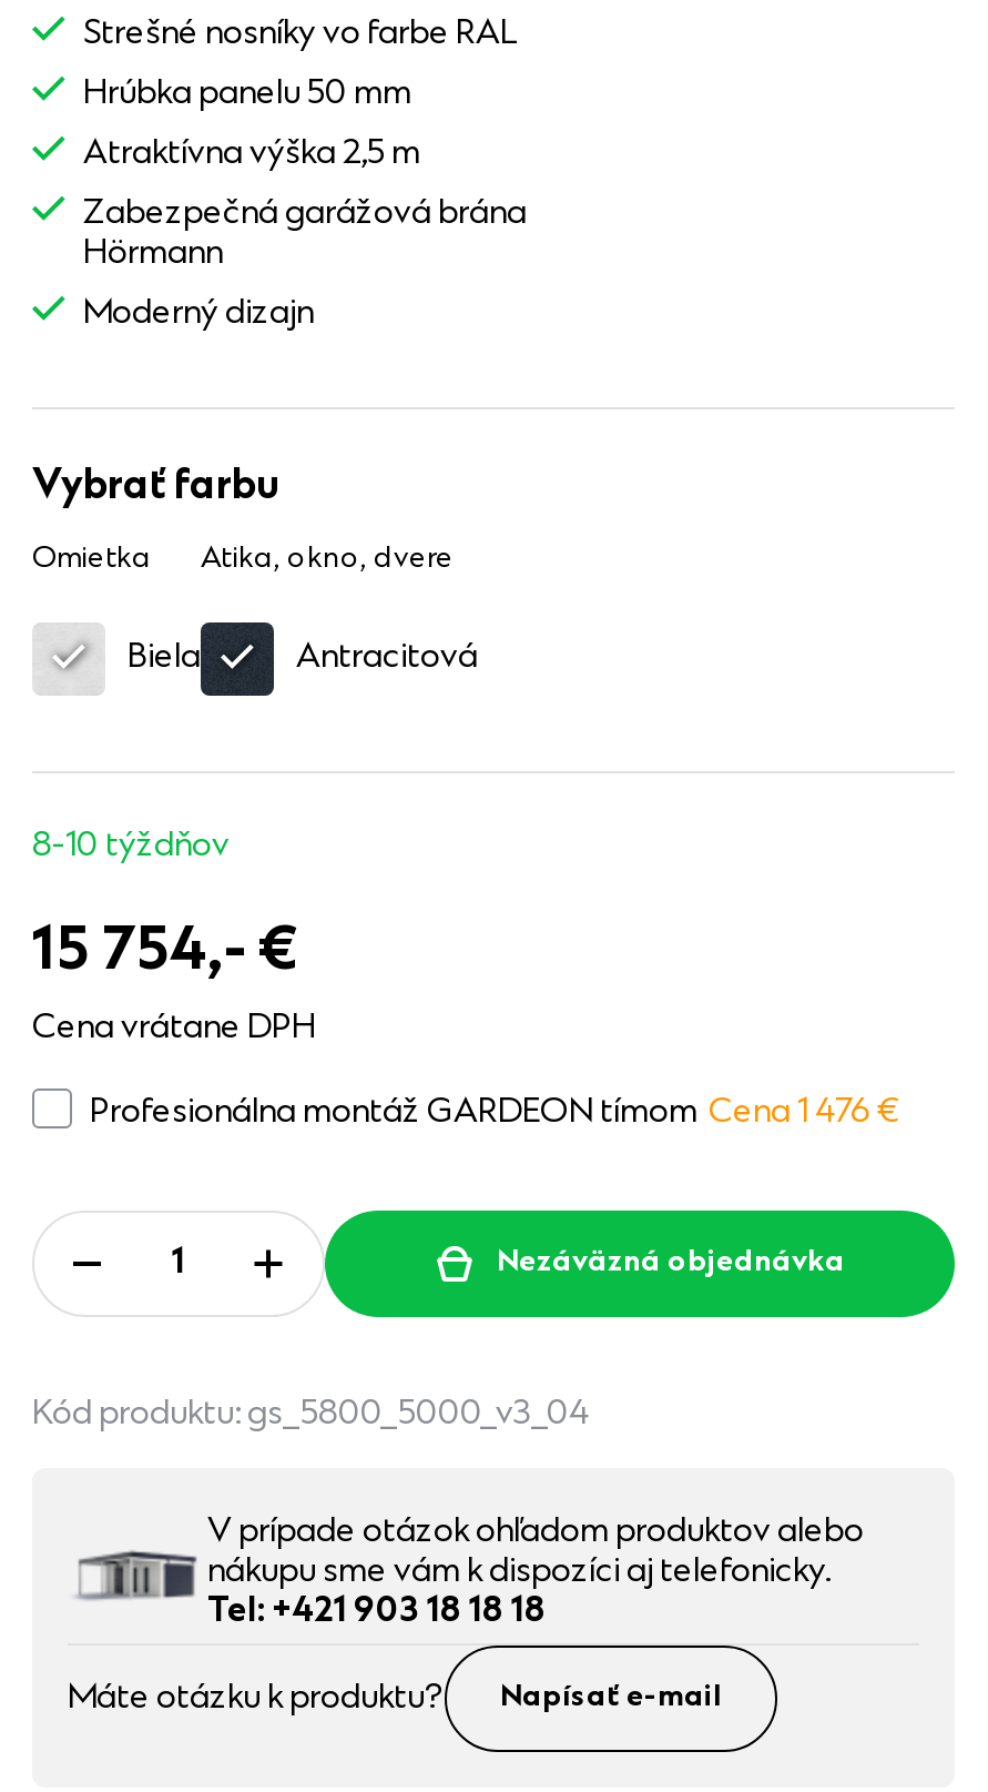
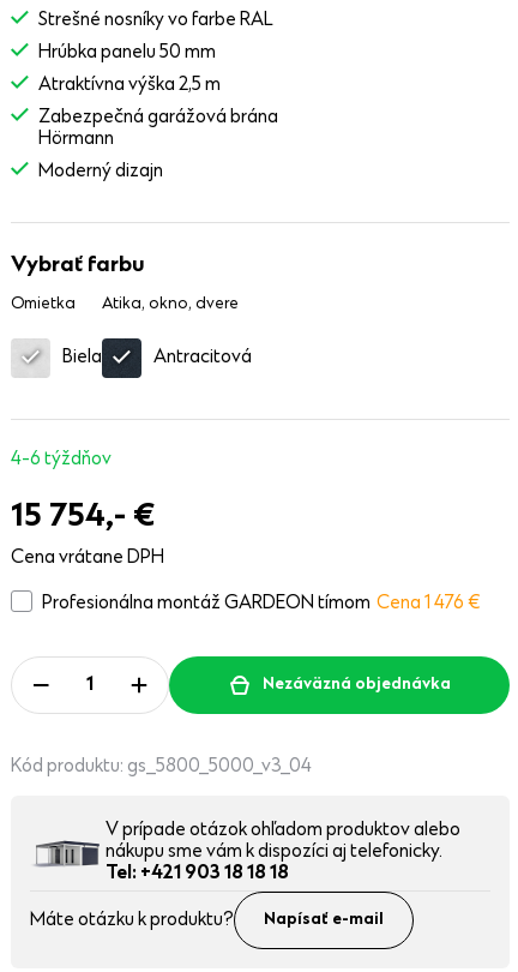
[32,826,230,865] 8-10 týždňov -> [11,448,112,470] 4-6 týždňov

